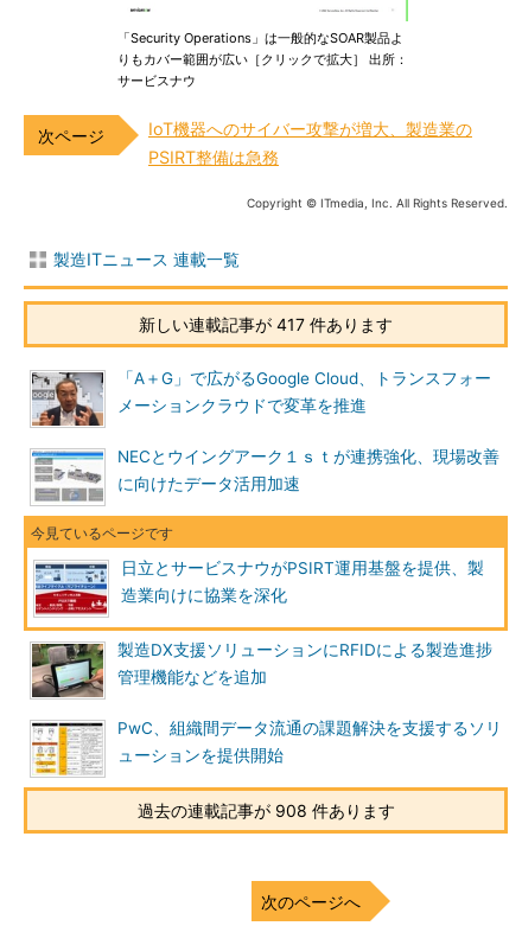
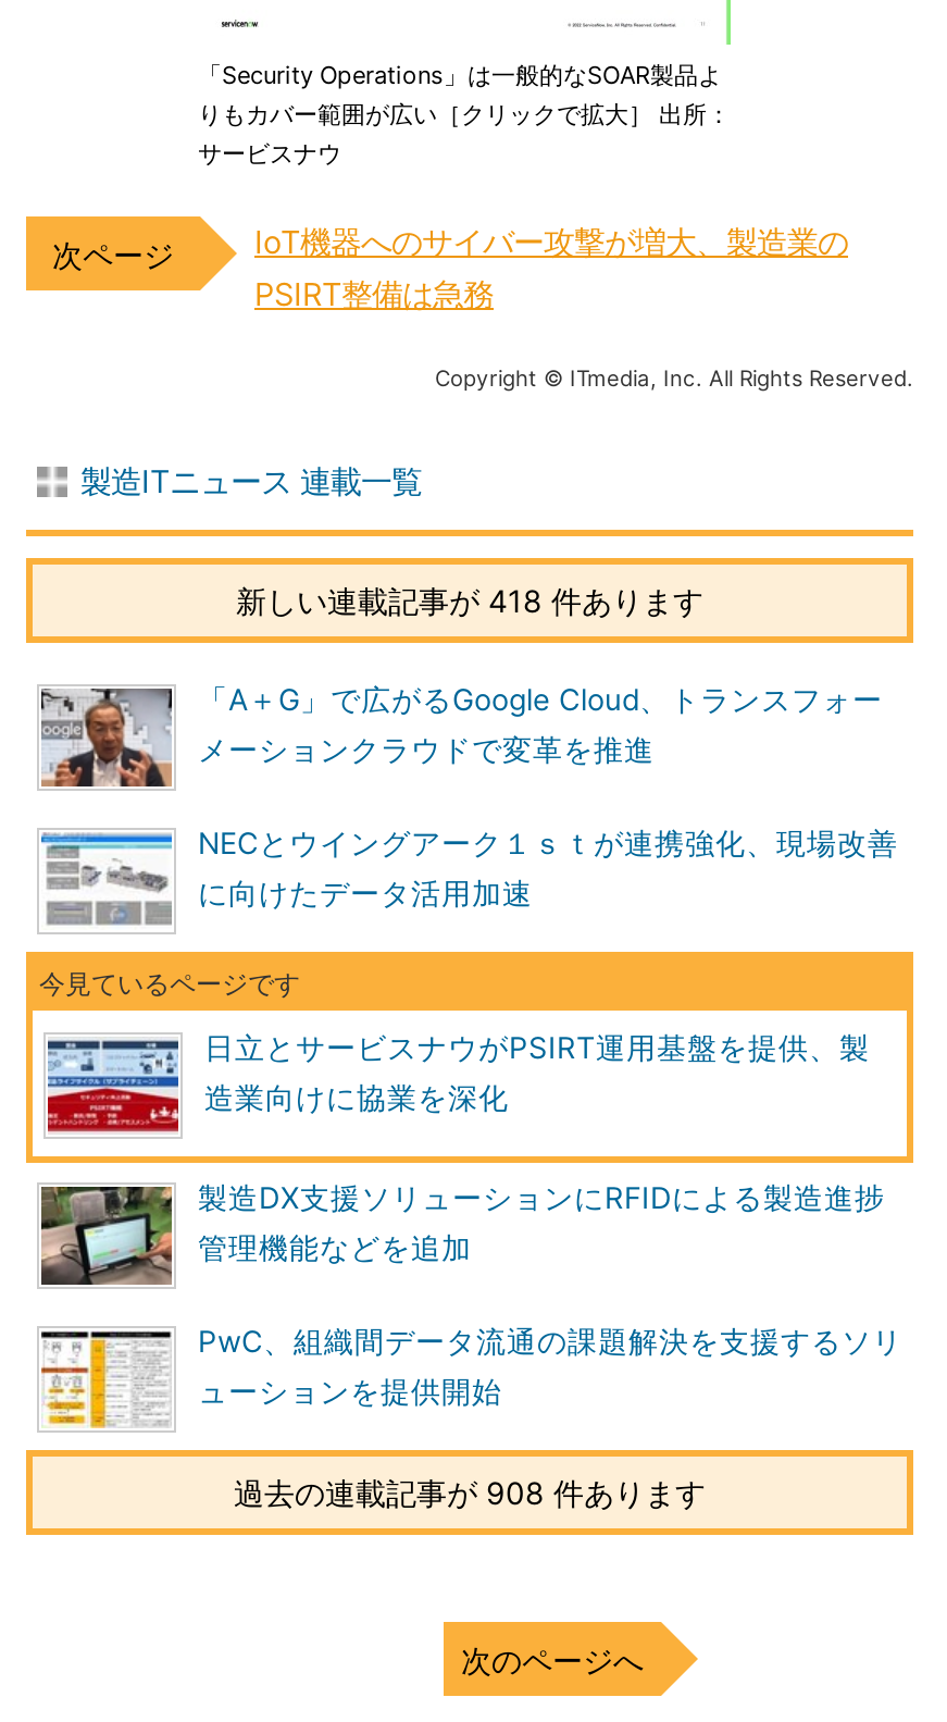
[139,314,393,334] 新しい連載記事が 417 件あります -> [236,582,703,619] 新しい連載記事が 418 件あります

